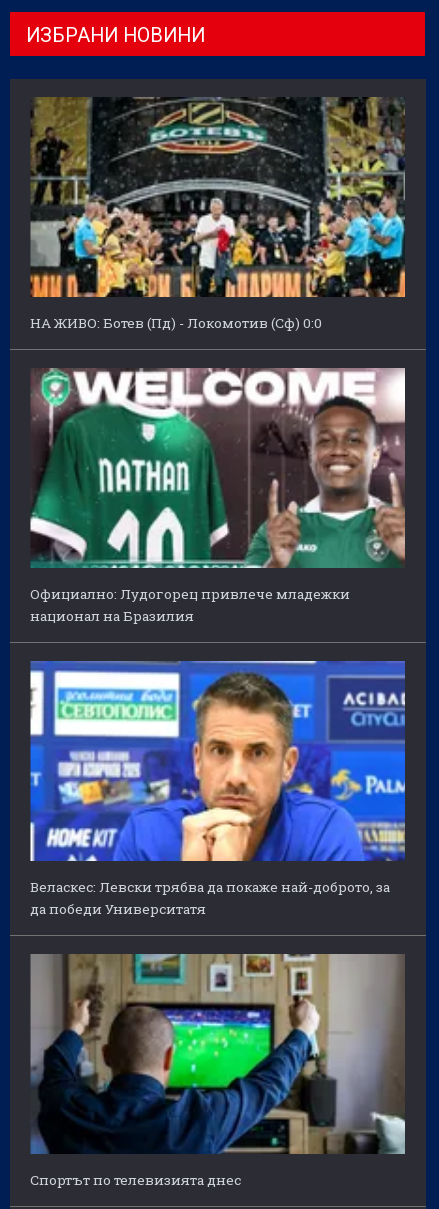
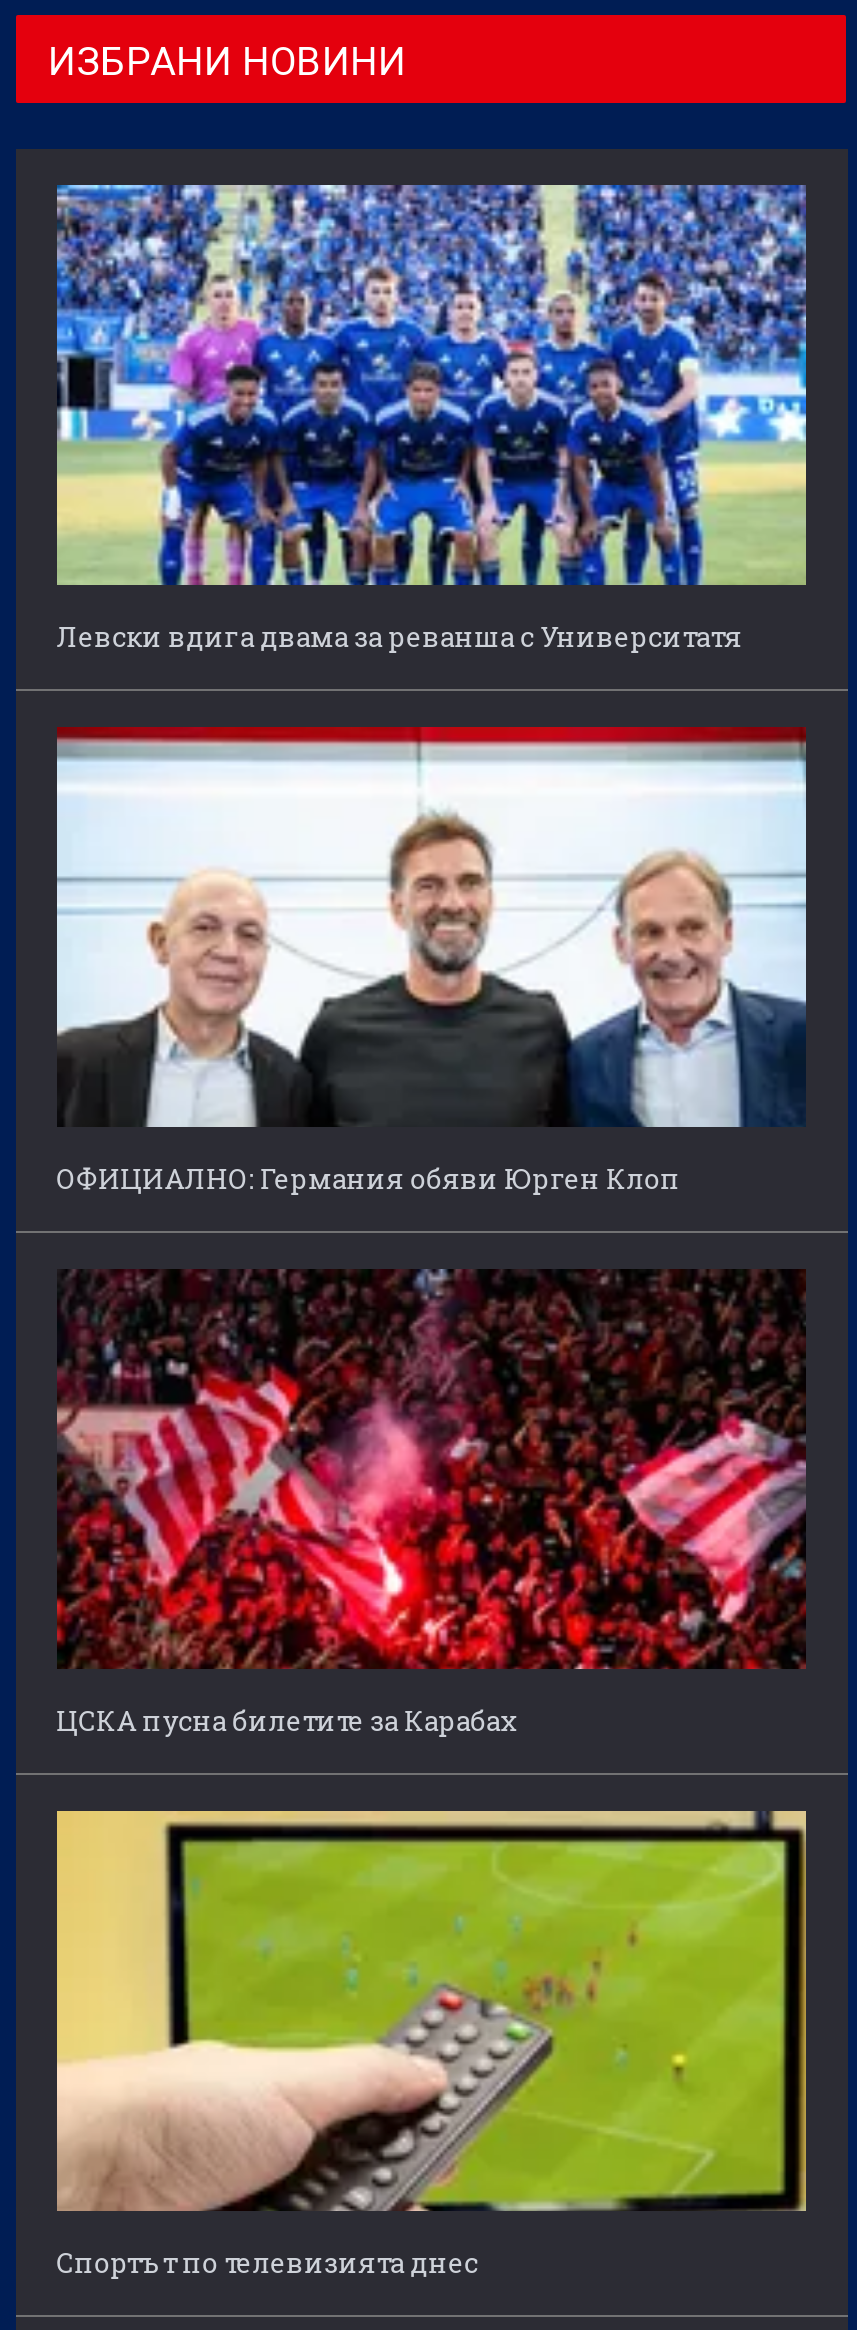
[30,97,405,332] [image] | НА ЖИВО: Ботев (Пд) - Локомотив (Сф) 0:0 -> [54,183,808,655] [image] | Левски вдига двама за реванша с Университатя
[30,367,406,625] [image] | Официално: Лудогорец привлече младежки | национал на Бразилия -> [54,725,808,1197] [image] | ОФИЦИАЛНО: Германия обяви Юрген Клоп
[29,660,406,918] [image] | Веласкес: Левски трябва да покаже най-доброто, за | да победи Университатя -> [56,1269,808,1739] [image] | ЦСКА пусна билетите за Карабах
[30,953,406,1154] [image] -> [56,1809,806,2213] [image]

